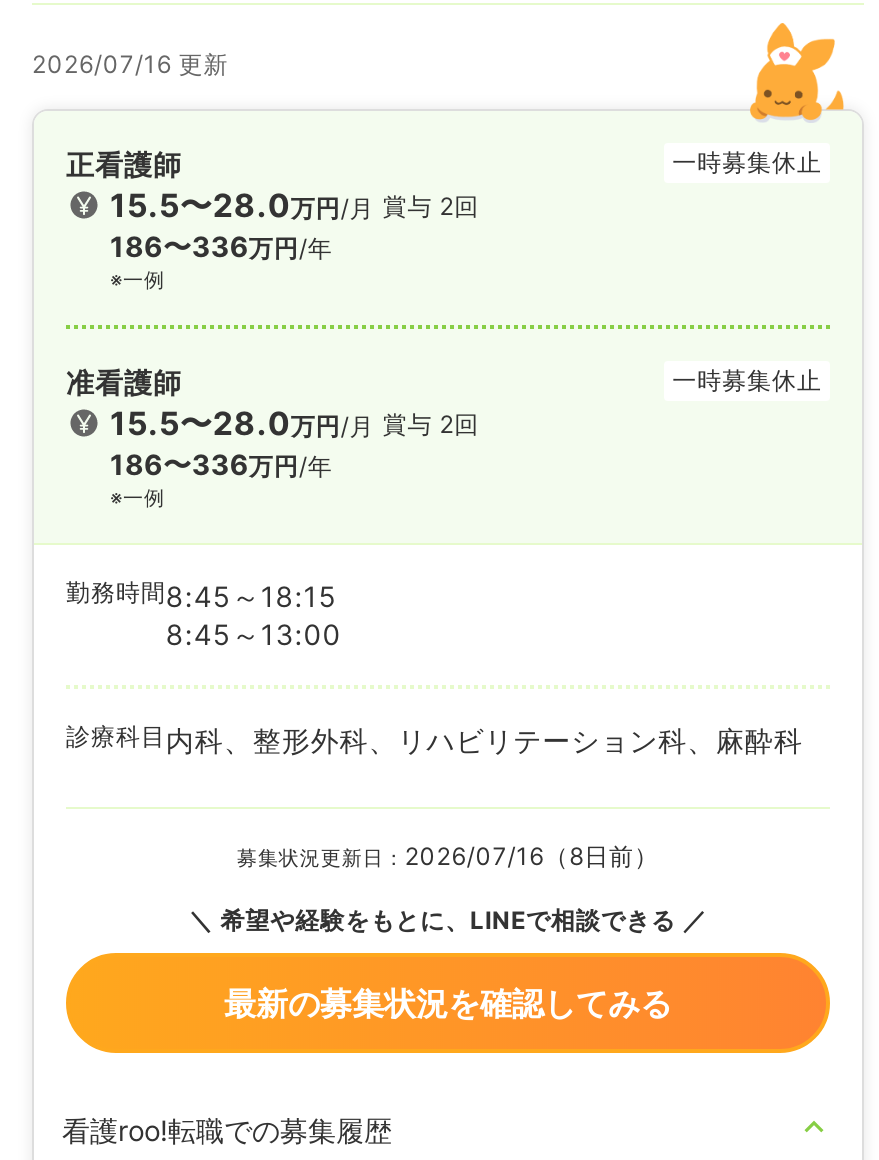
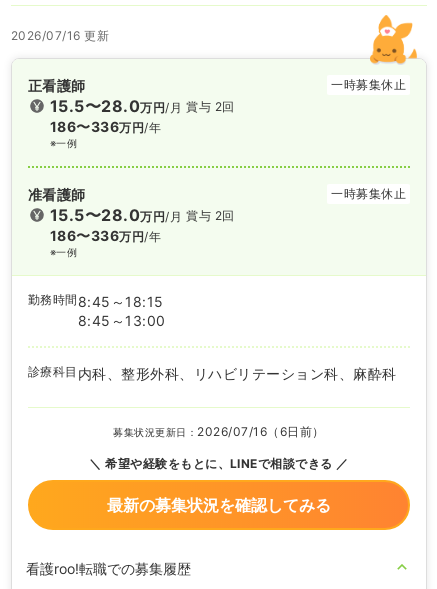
[237,841,659,871] 募集状況更新日：2026/07/16（8日前） -> [113,424,324,439] 募集状況更新日：2026/07/16（6日前）

